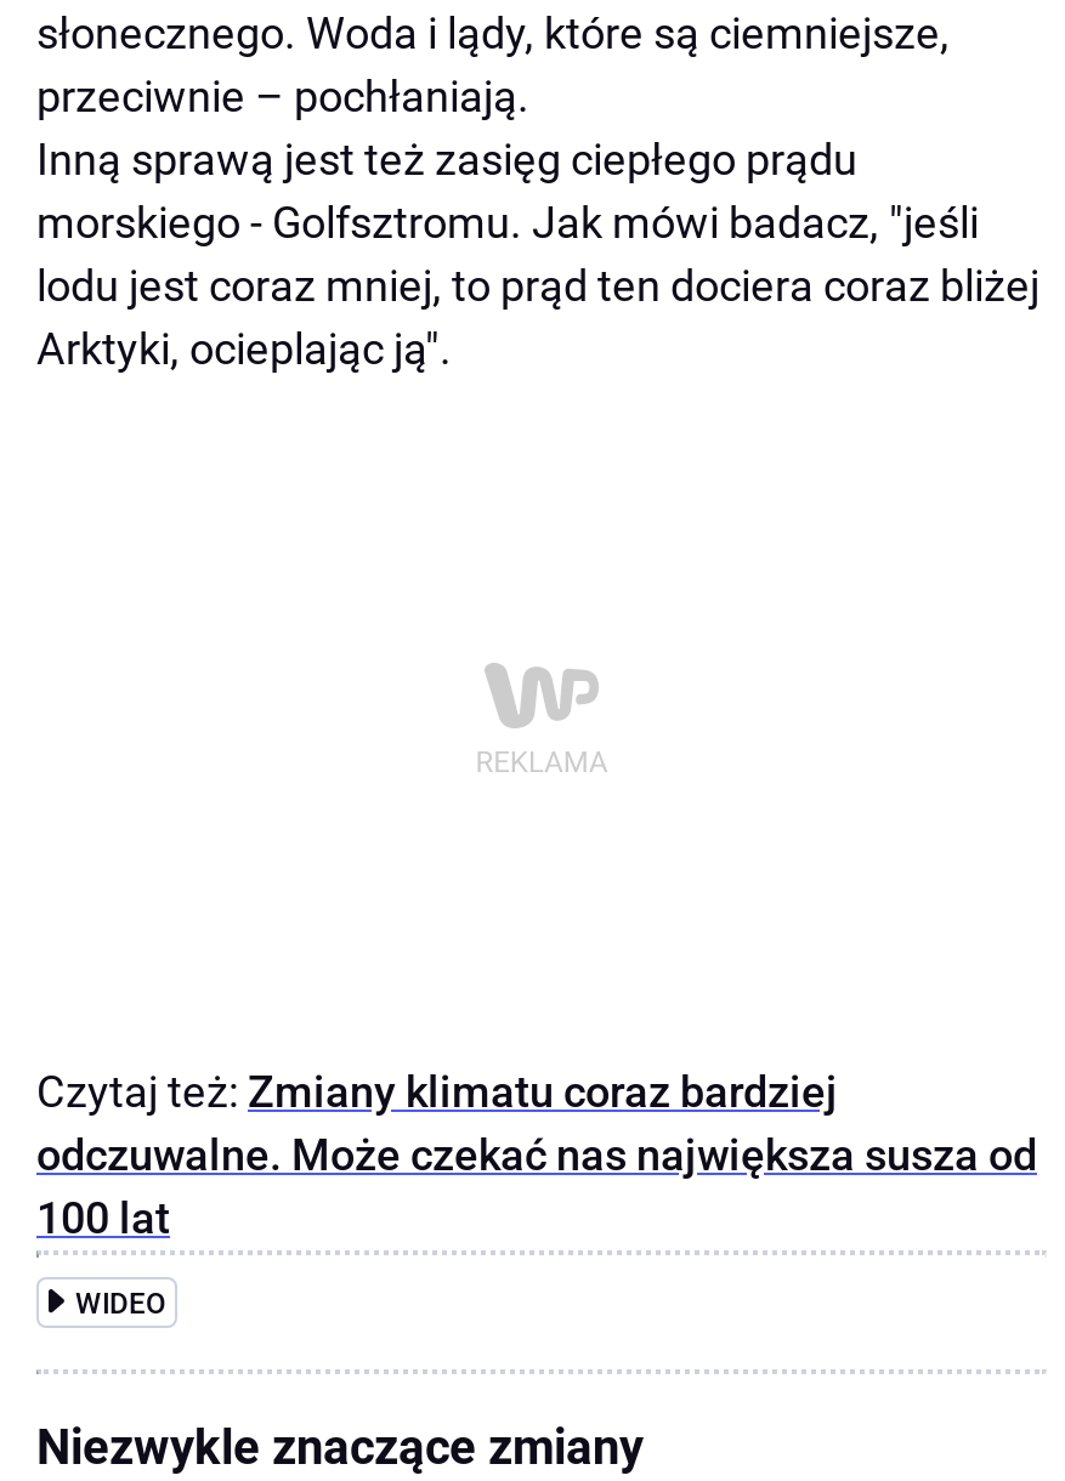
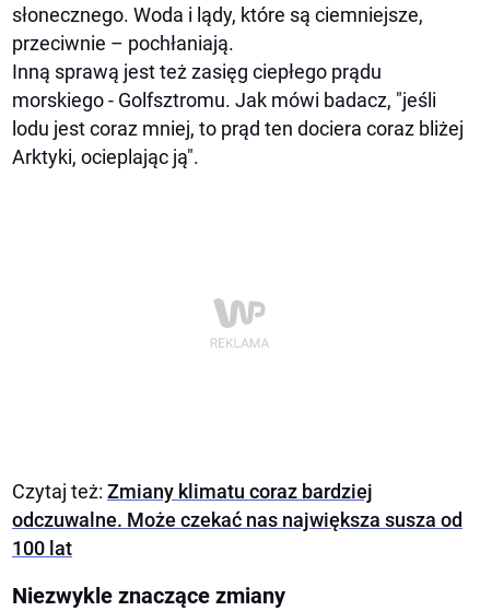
[75,1286,165,1320] WIDEO -> none

